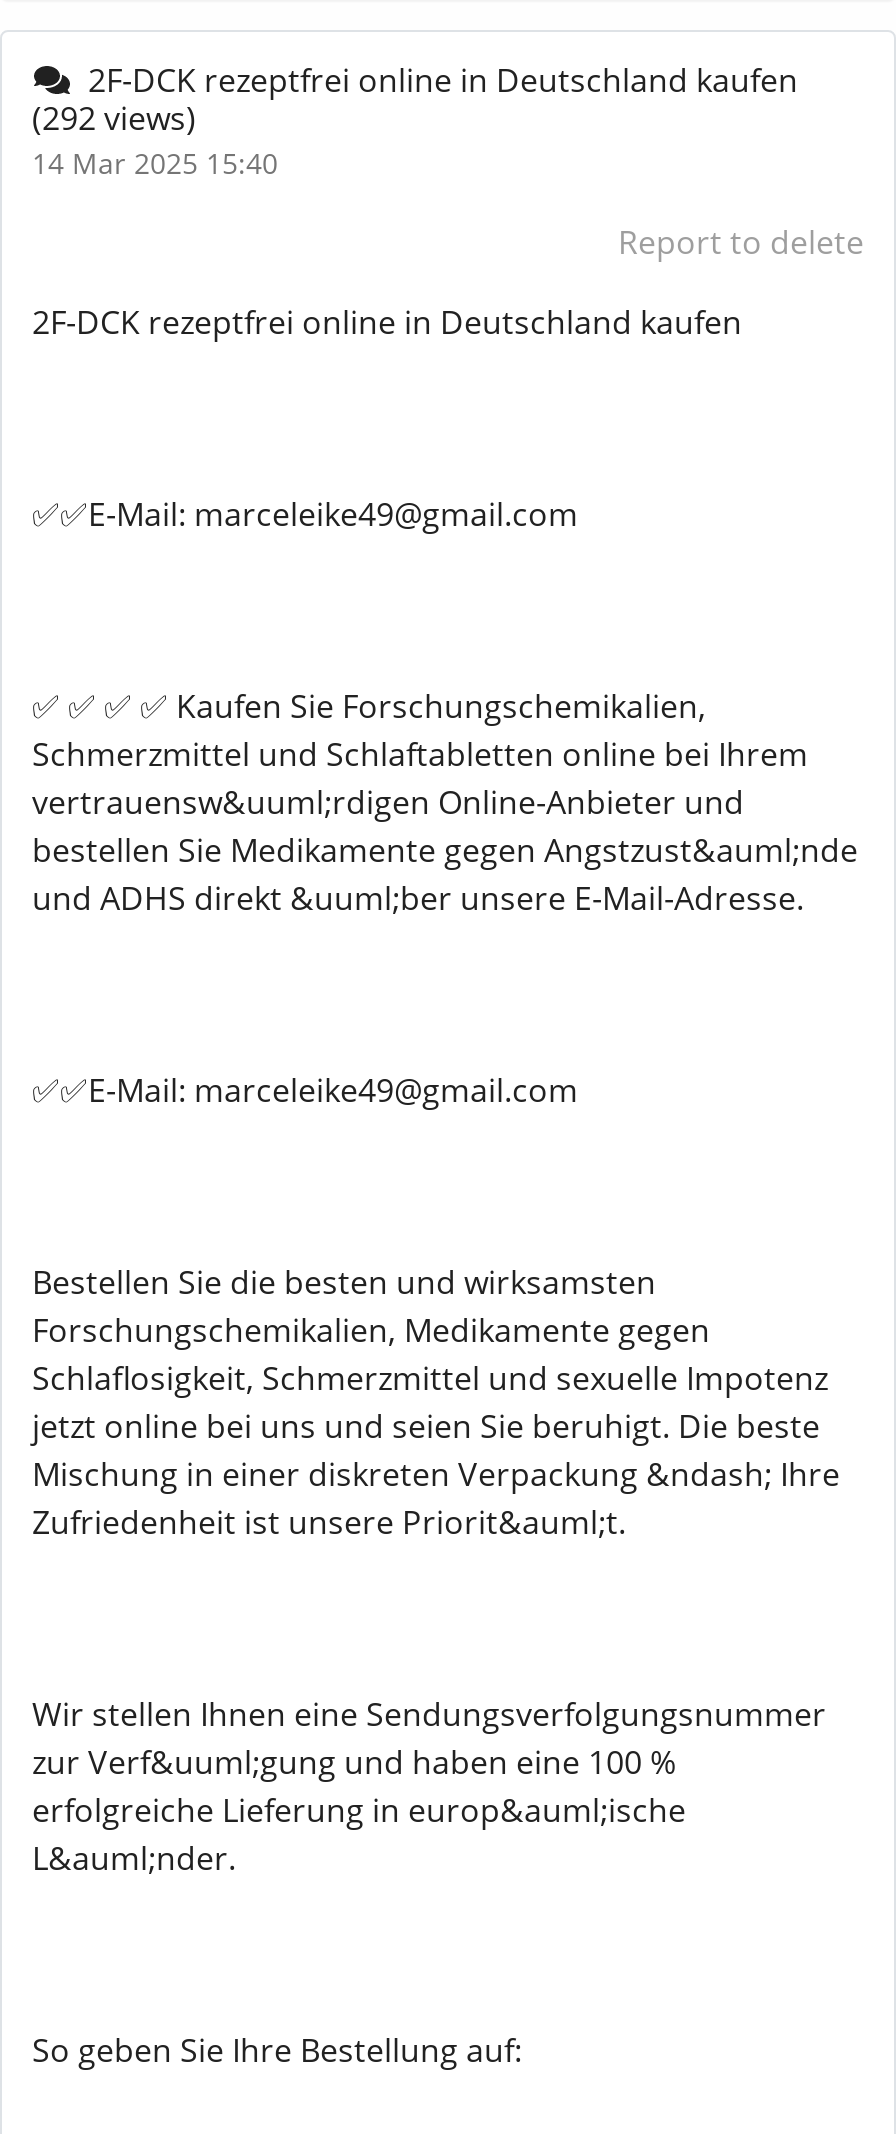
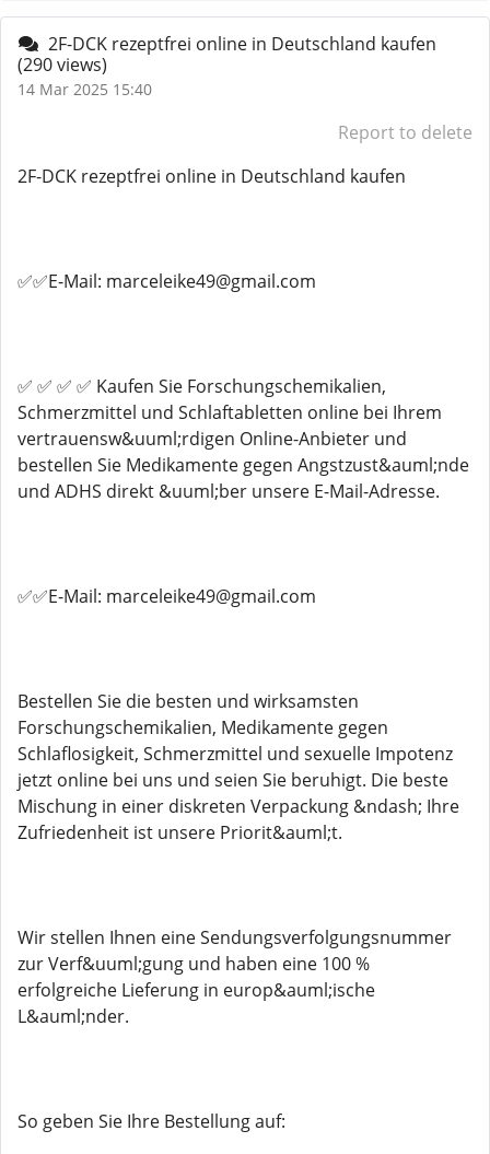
[32,96,196,140] (292 views) -> [17,53,107,77] (290 views)

